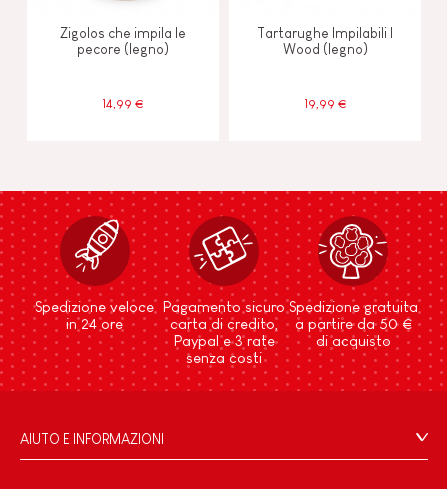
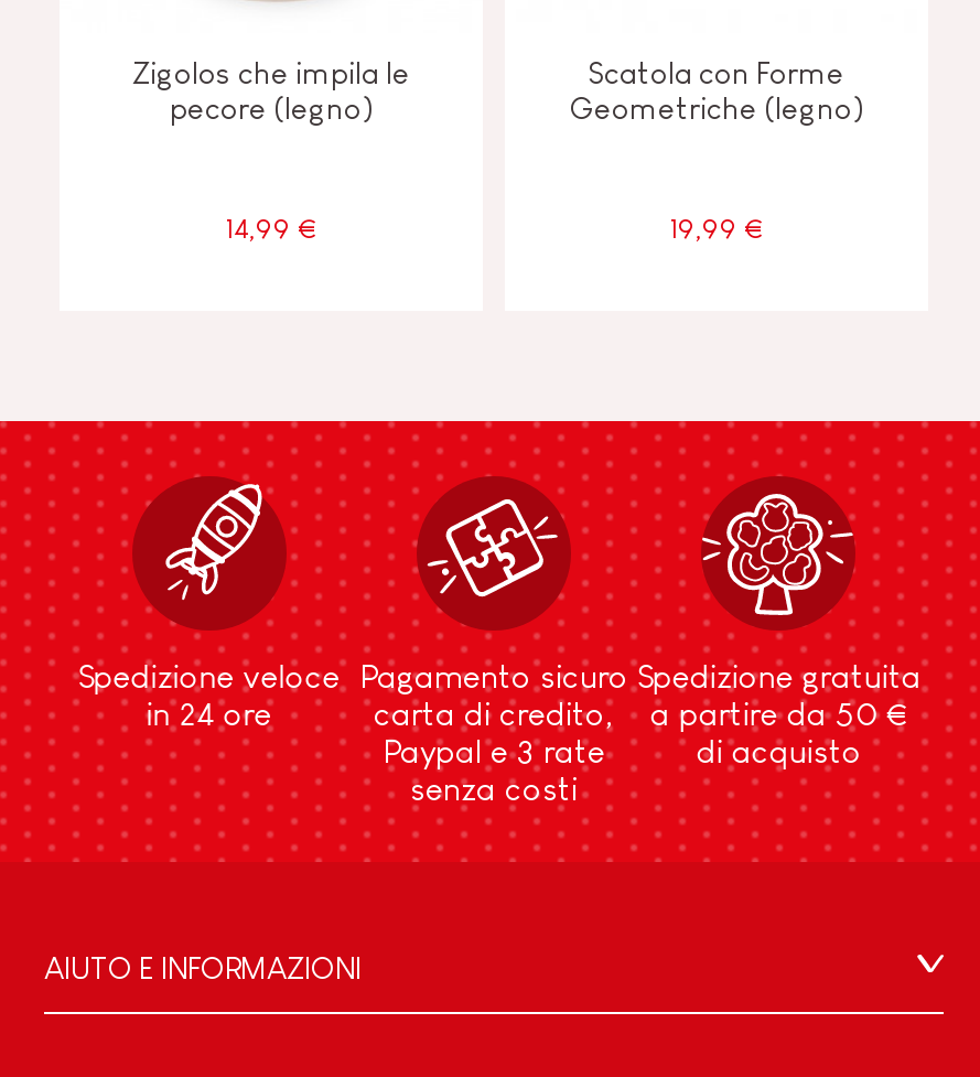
[257,25,393,57] Tartarughe Impilabili I | Wood (legno) -> [570,54,863,125] Scatola con Forme | Geometriche (legno)

